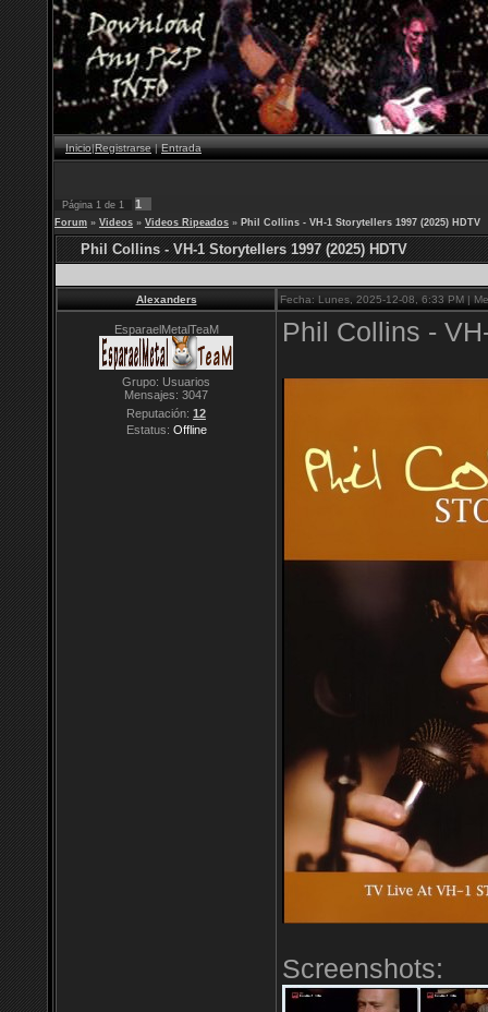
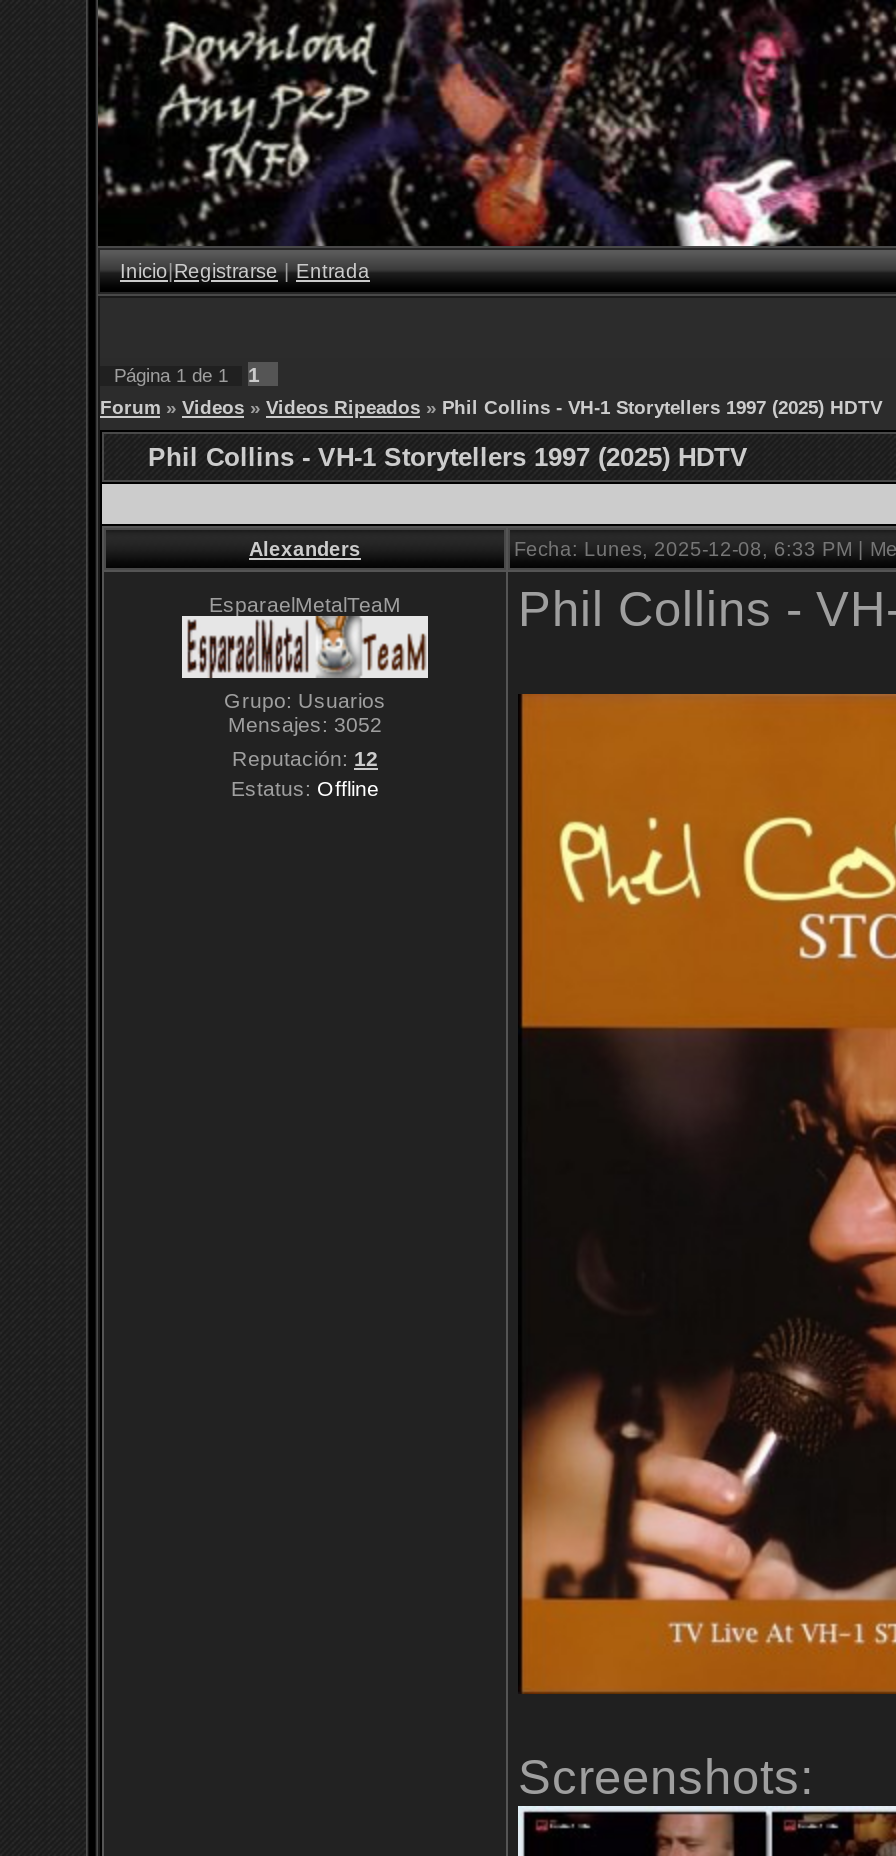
[124,388,208,401] Mensajes: 3047 -> [228,712,382,736] Mensajes: 3052

